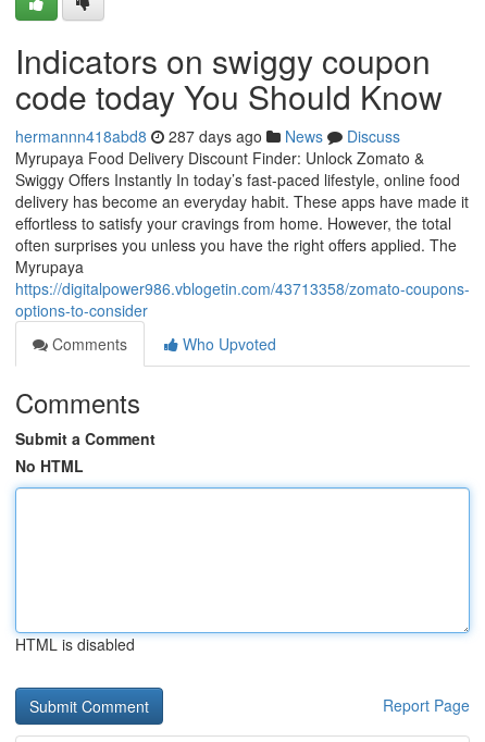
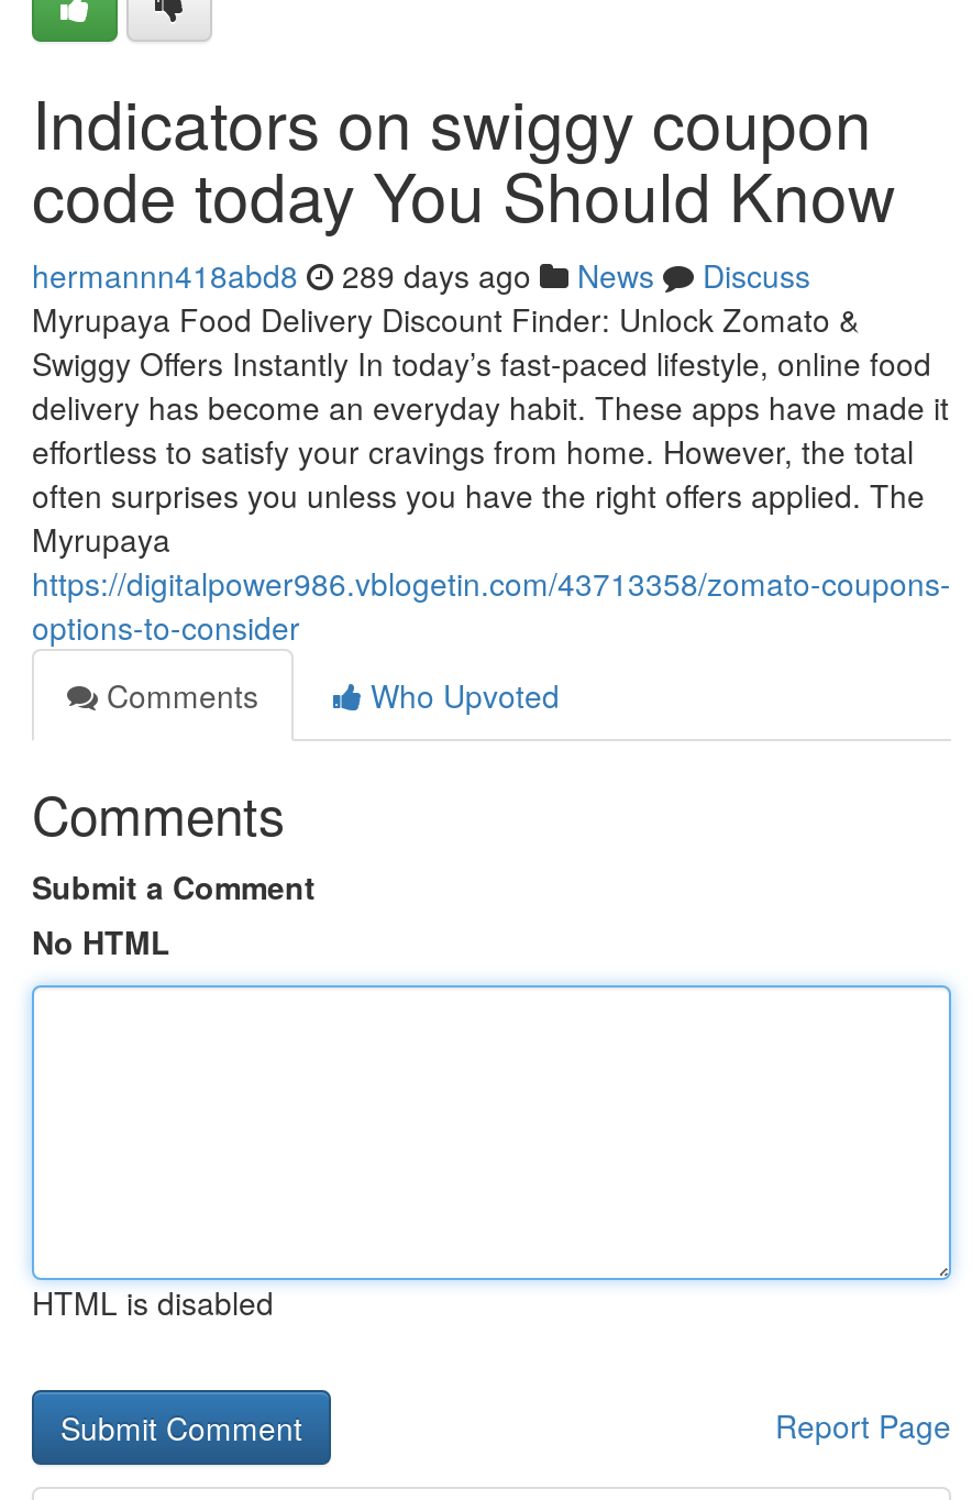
[15,125,400,147] hermannn418abd8 287 days ago News Discuss -> [32,253,810,297] hermannn418abd8 289 days ago News Discuss

